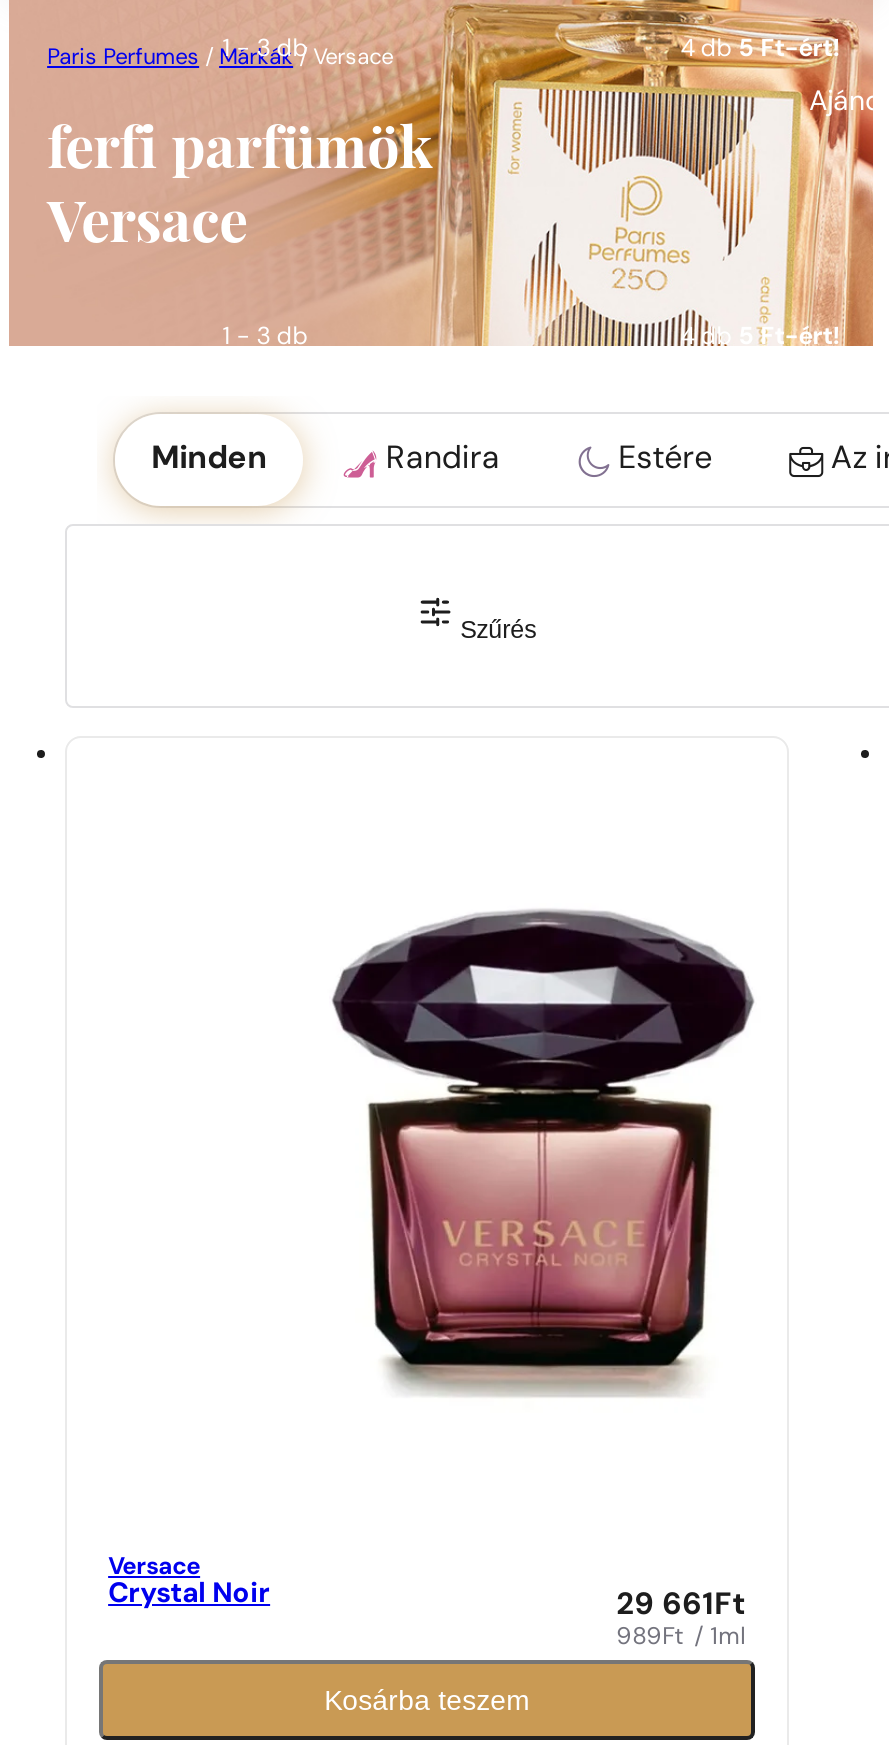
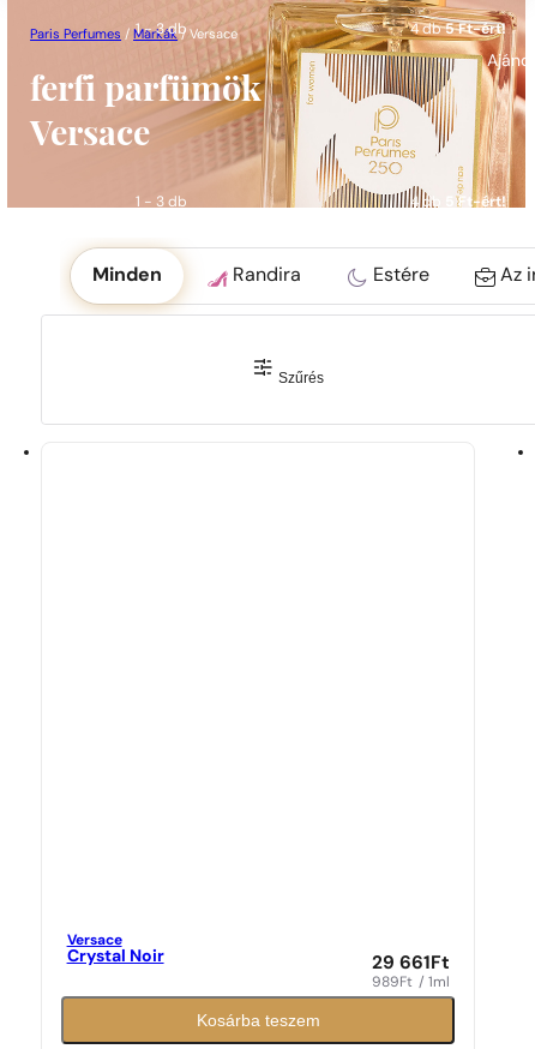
[331,908,755,1398] [image] -> none

